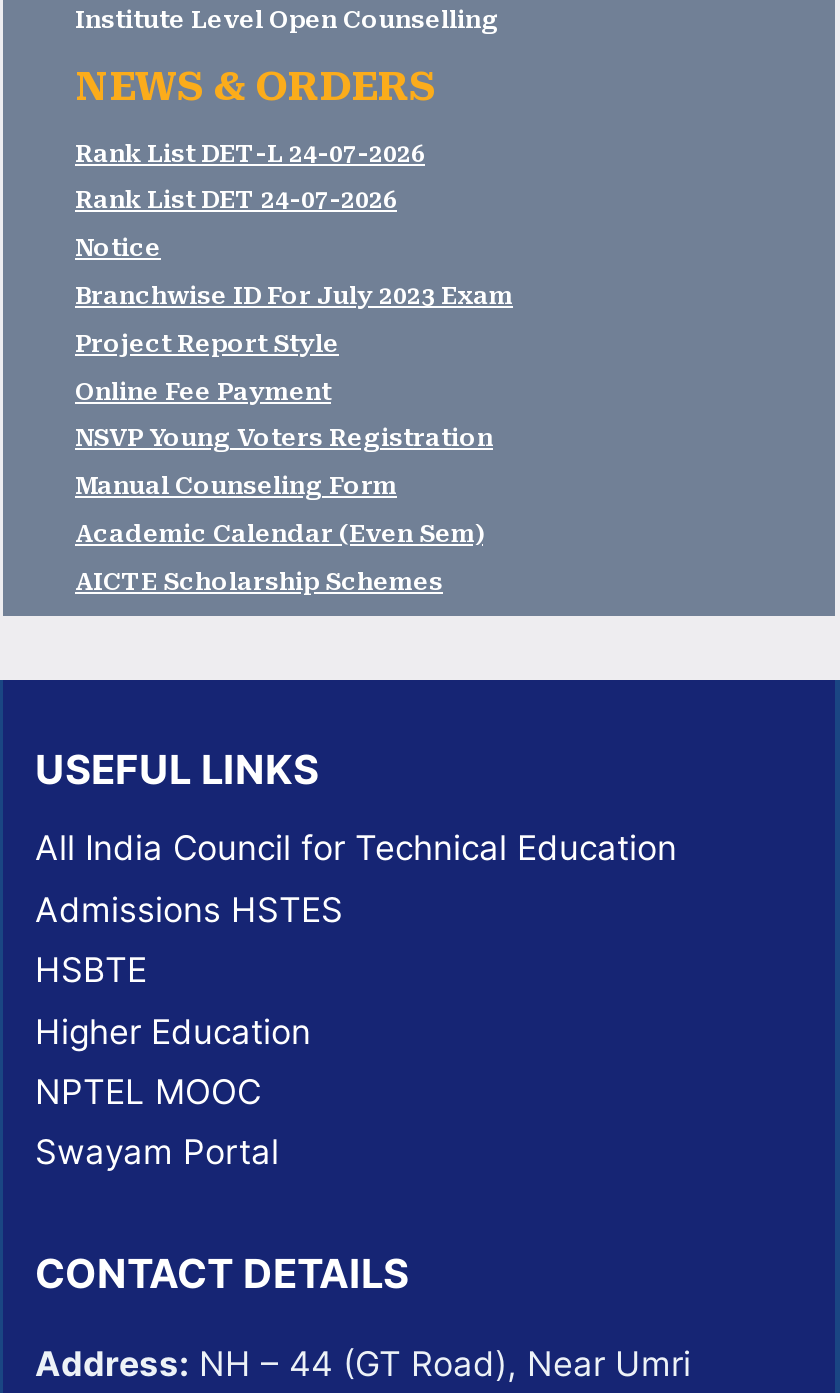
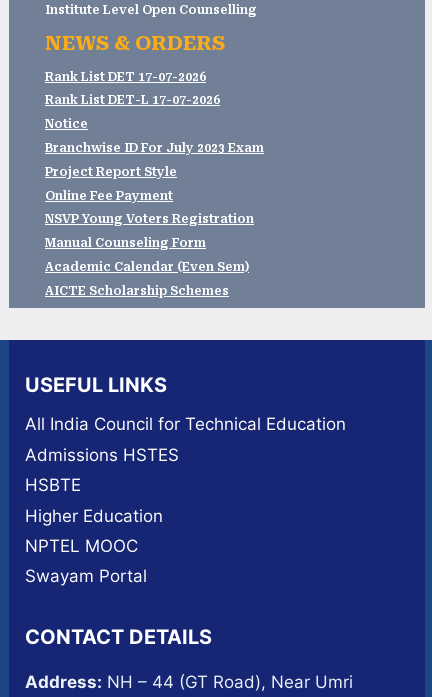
[75,139,425,167] Rank List DET-L 24-07-2026 -> [45,70,206,84] Rank List DET 17-07-2026
[75,187,397,215] Rank List DET 24-07-2026 -> [45,93,220,107] Rank List DET-L 17-07-2026

